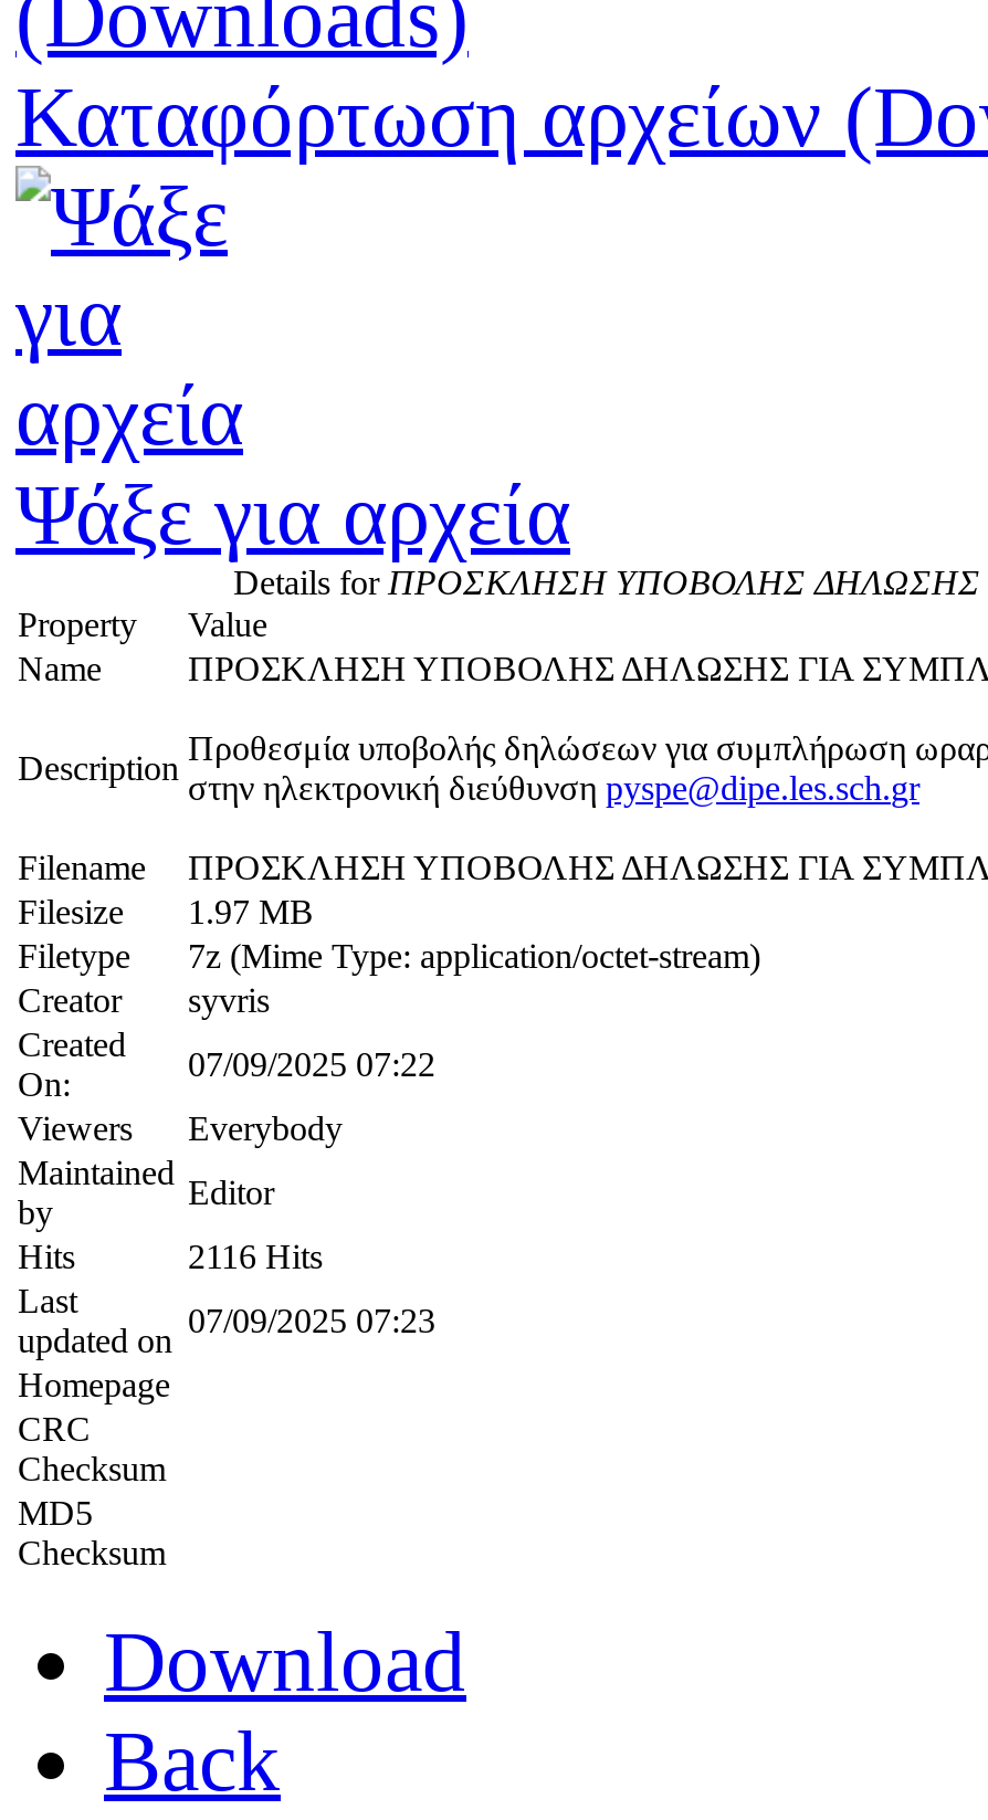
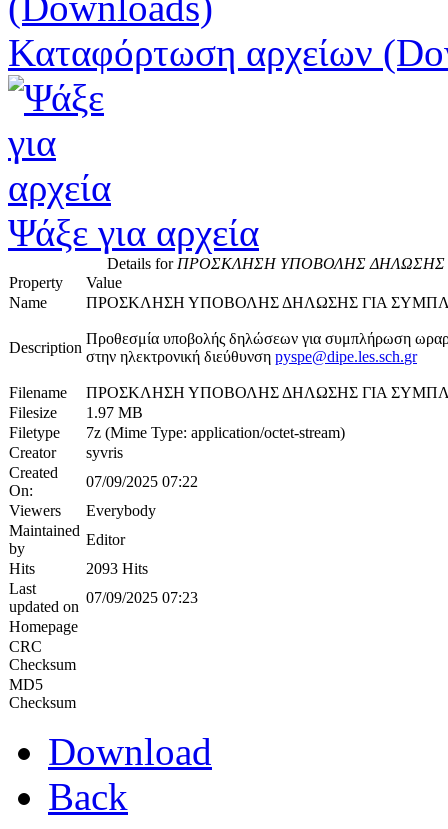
[188,1237,323,1275] 2116 Hits -> [86,560,148,577] 2093 Hits

